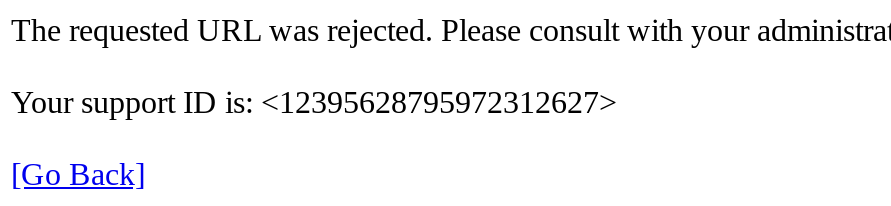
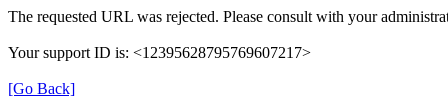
[11,85,617,119] Your support ID is: <12395628795972312627> -> [8,44,311,61] Your support ID is: <12395628795769607217>

